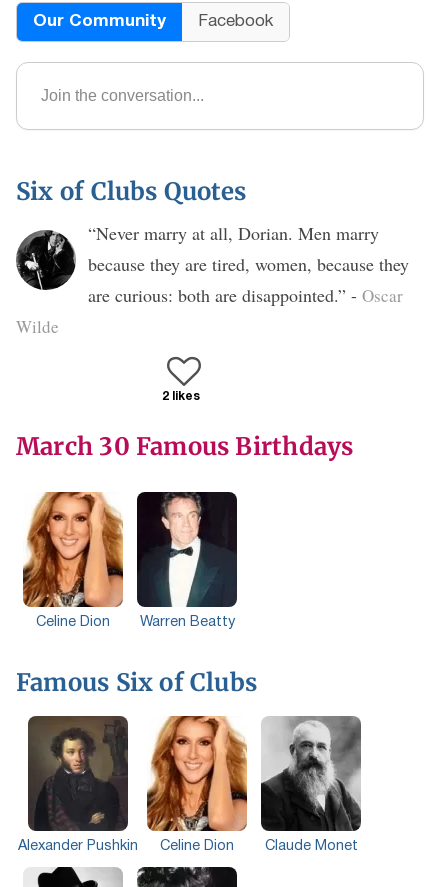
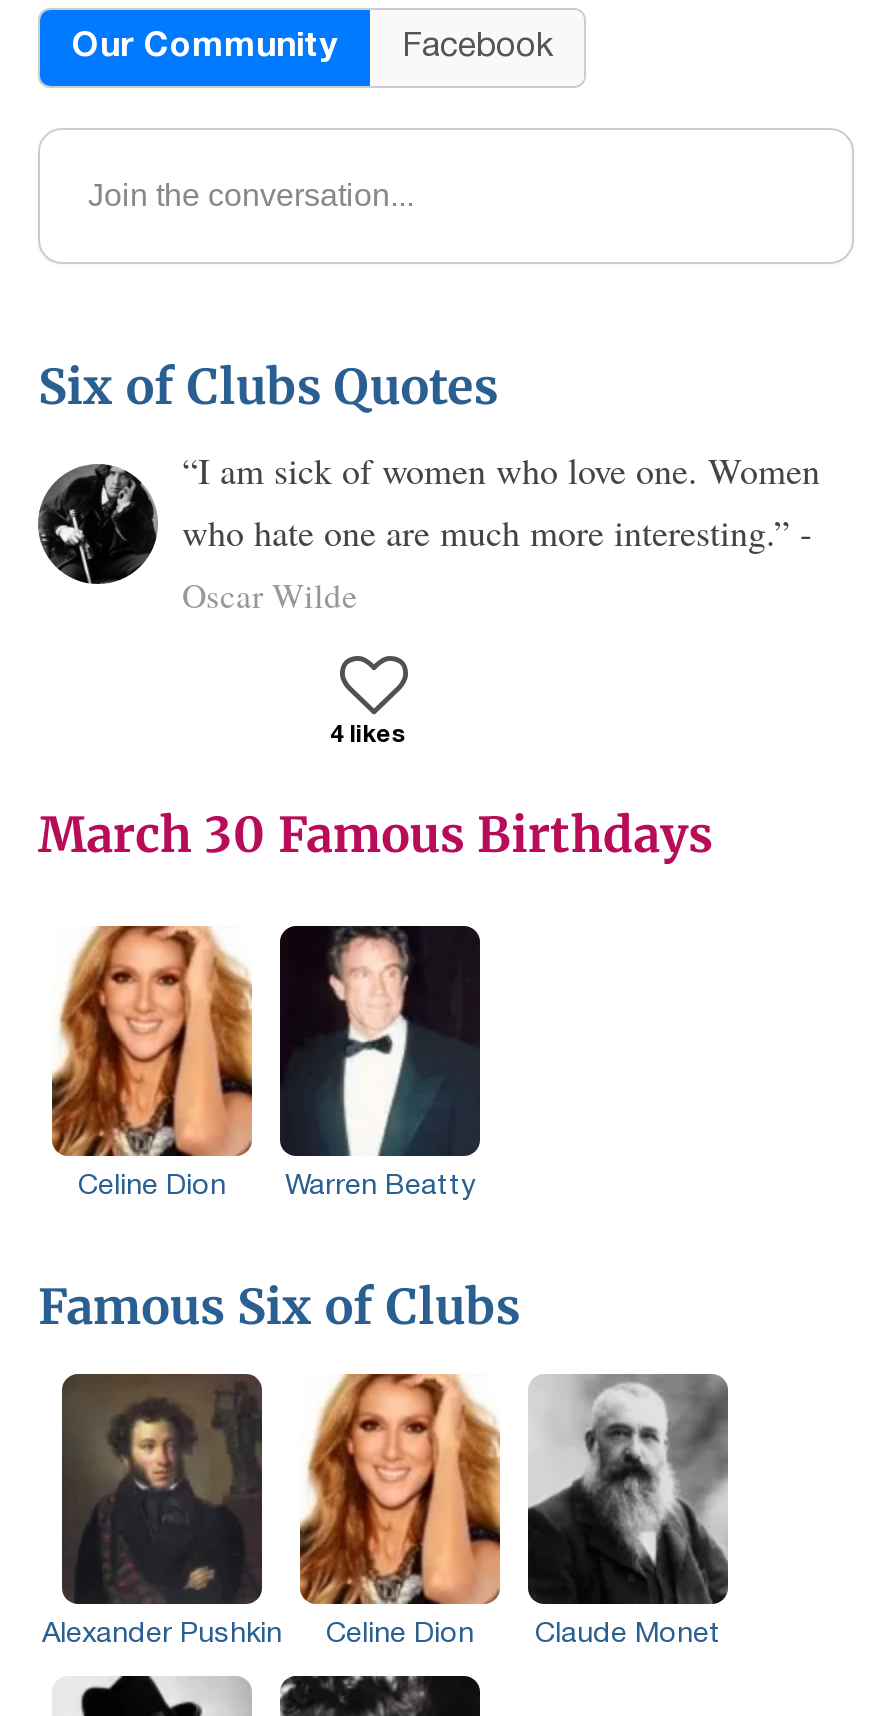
[16,221,409,338] “Never marry at all, Dorian. Men marry | because they are tired, women, because they | are curious: both are disappointed.” - Oscar | Wilde -> [182,446,820,618] “I am sick of women who love one. Women | who hate one are much more interesting.” - | Oscar Wilde
[162,391,200,402] 2 likes -> [330,724,406,746] 4 likes

